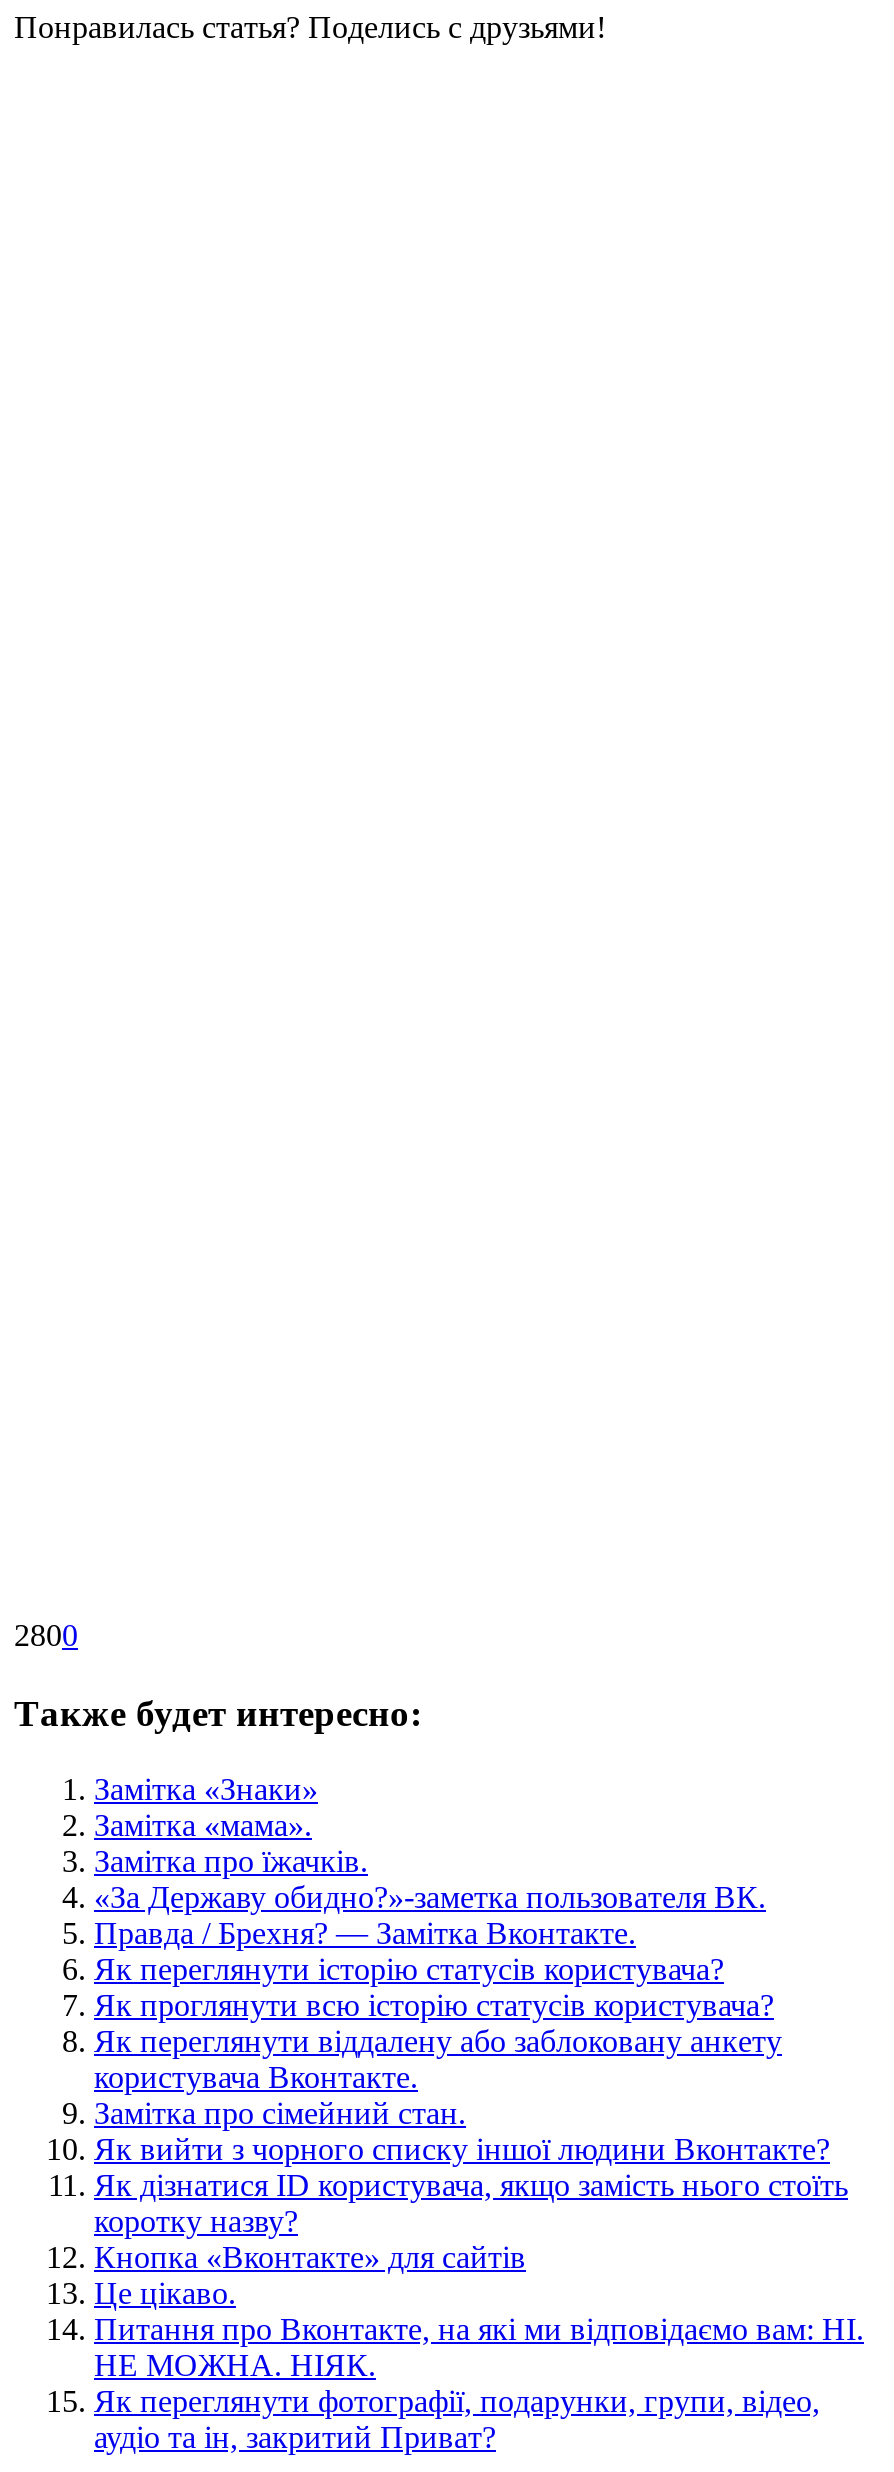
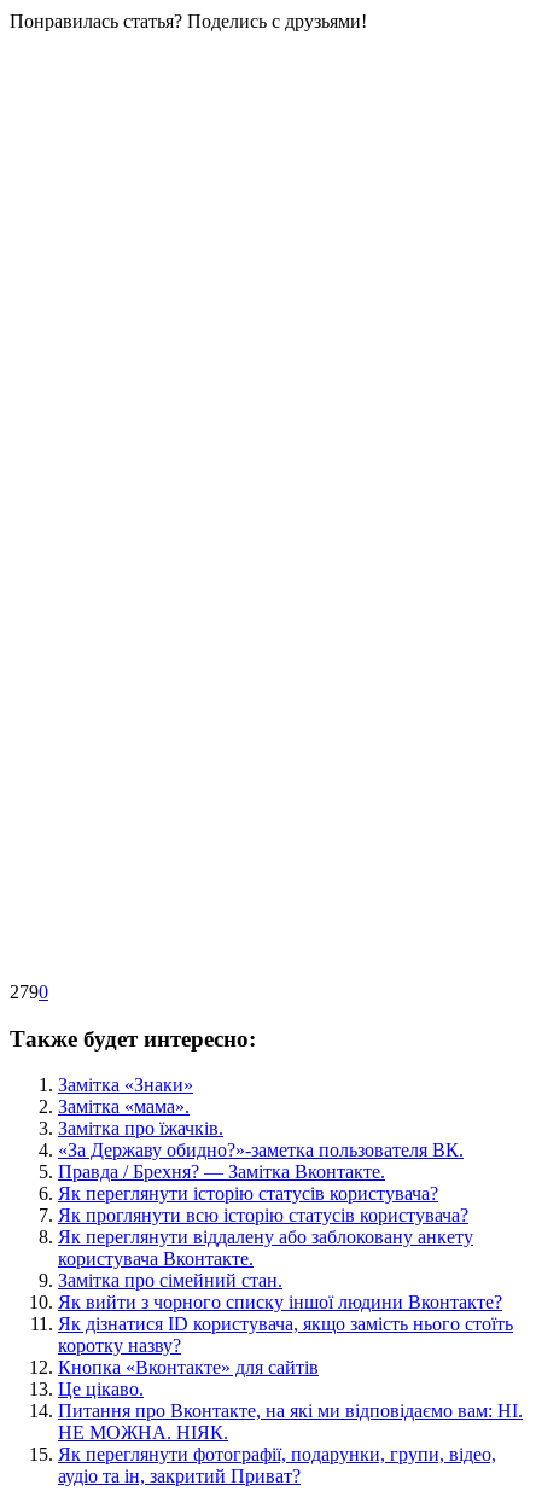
[14,1618,78,1652] 2800 -> [10,981,48,1002] 2790

